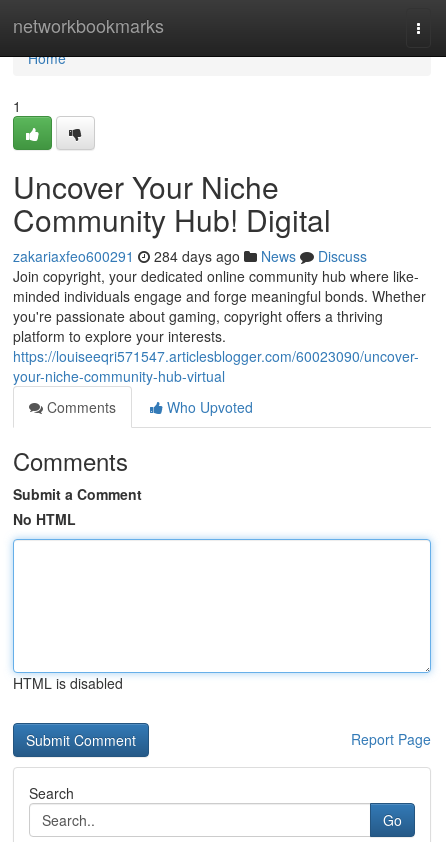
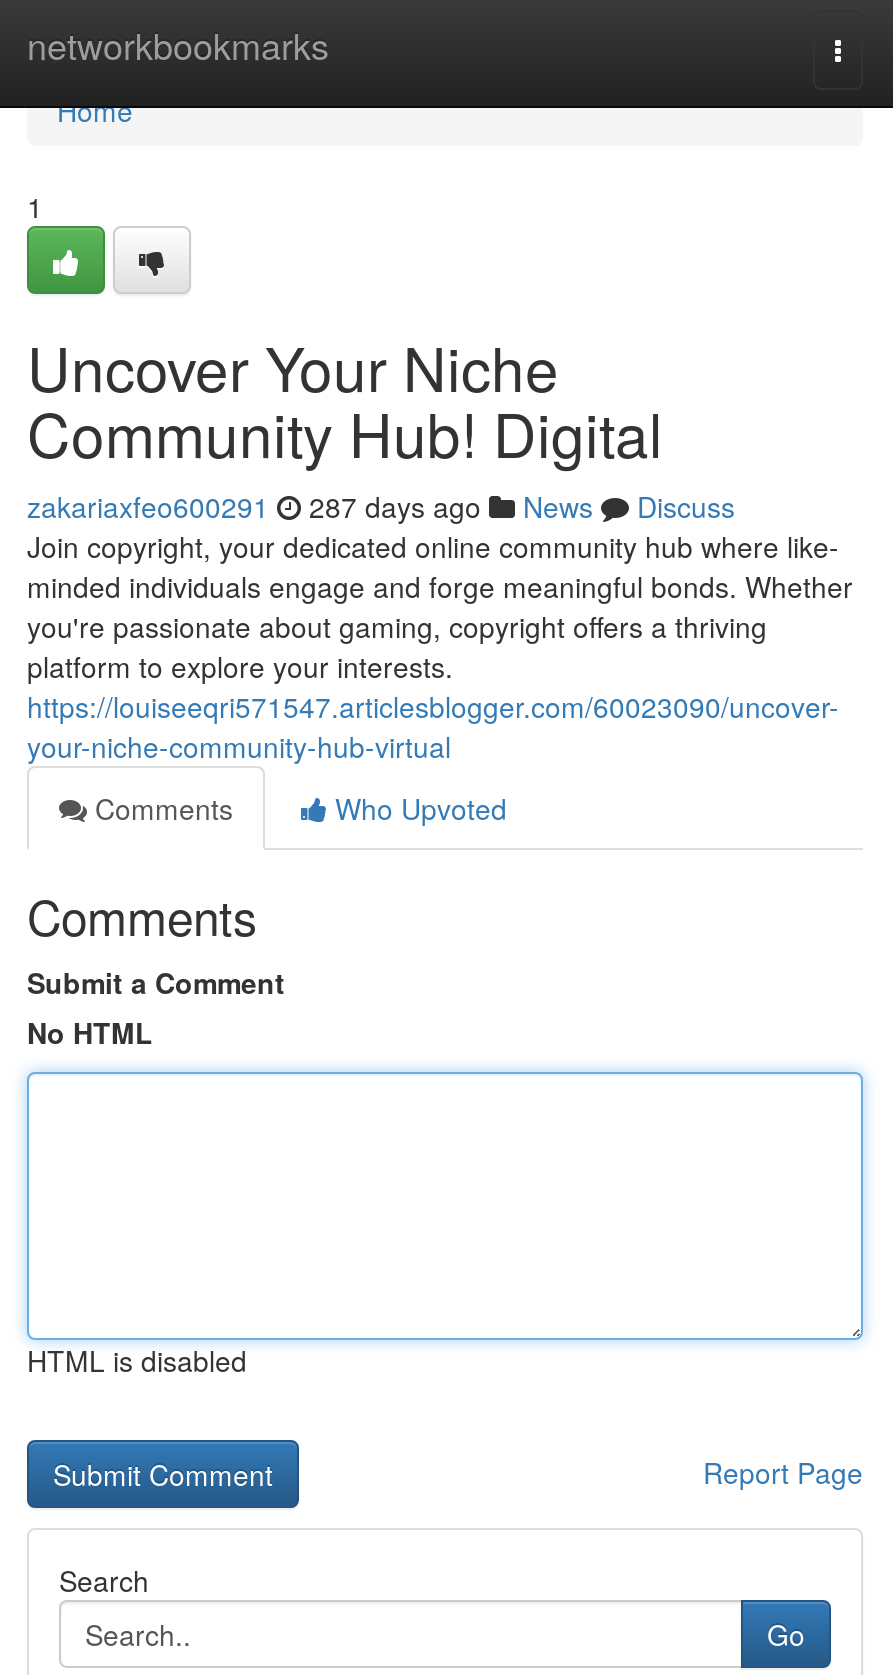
[13,246,367,266] zakariaxfeo600291 284 days ago News Discuss -> [27,486,735,526] zakariaxfeo600291 287 days ago News Discuss

